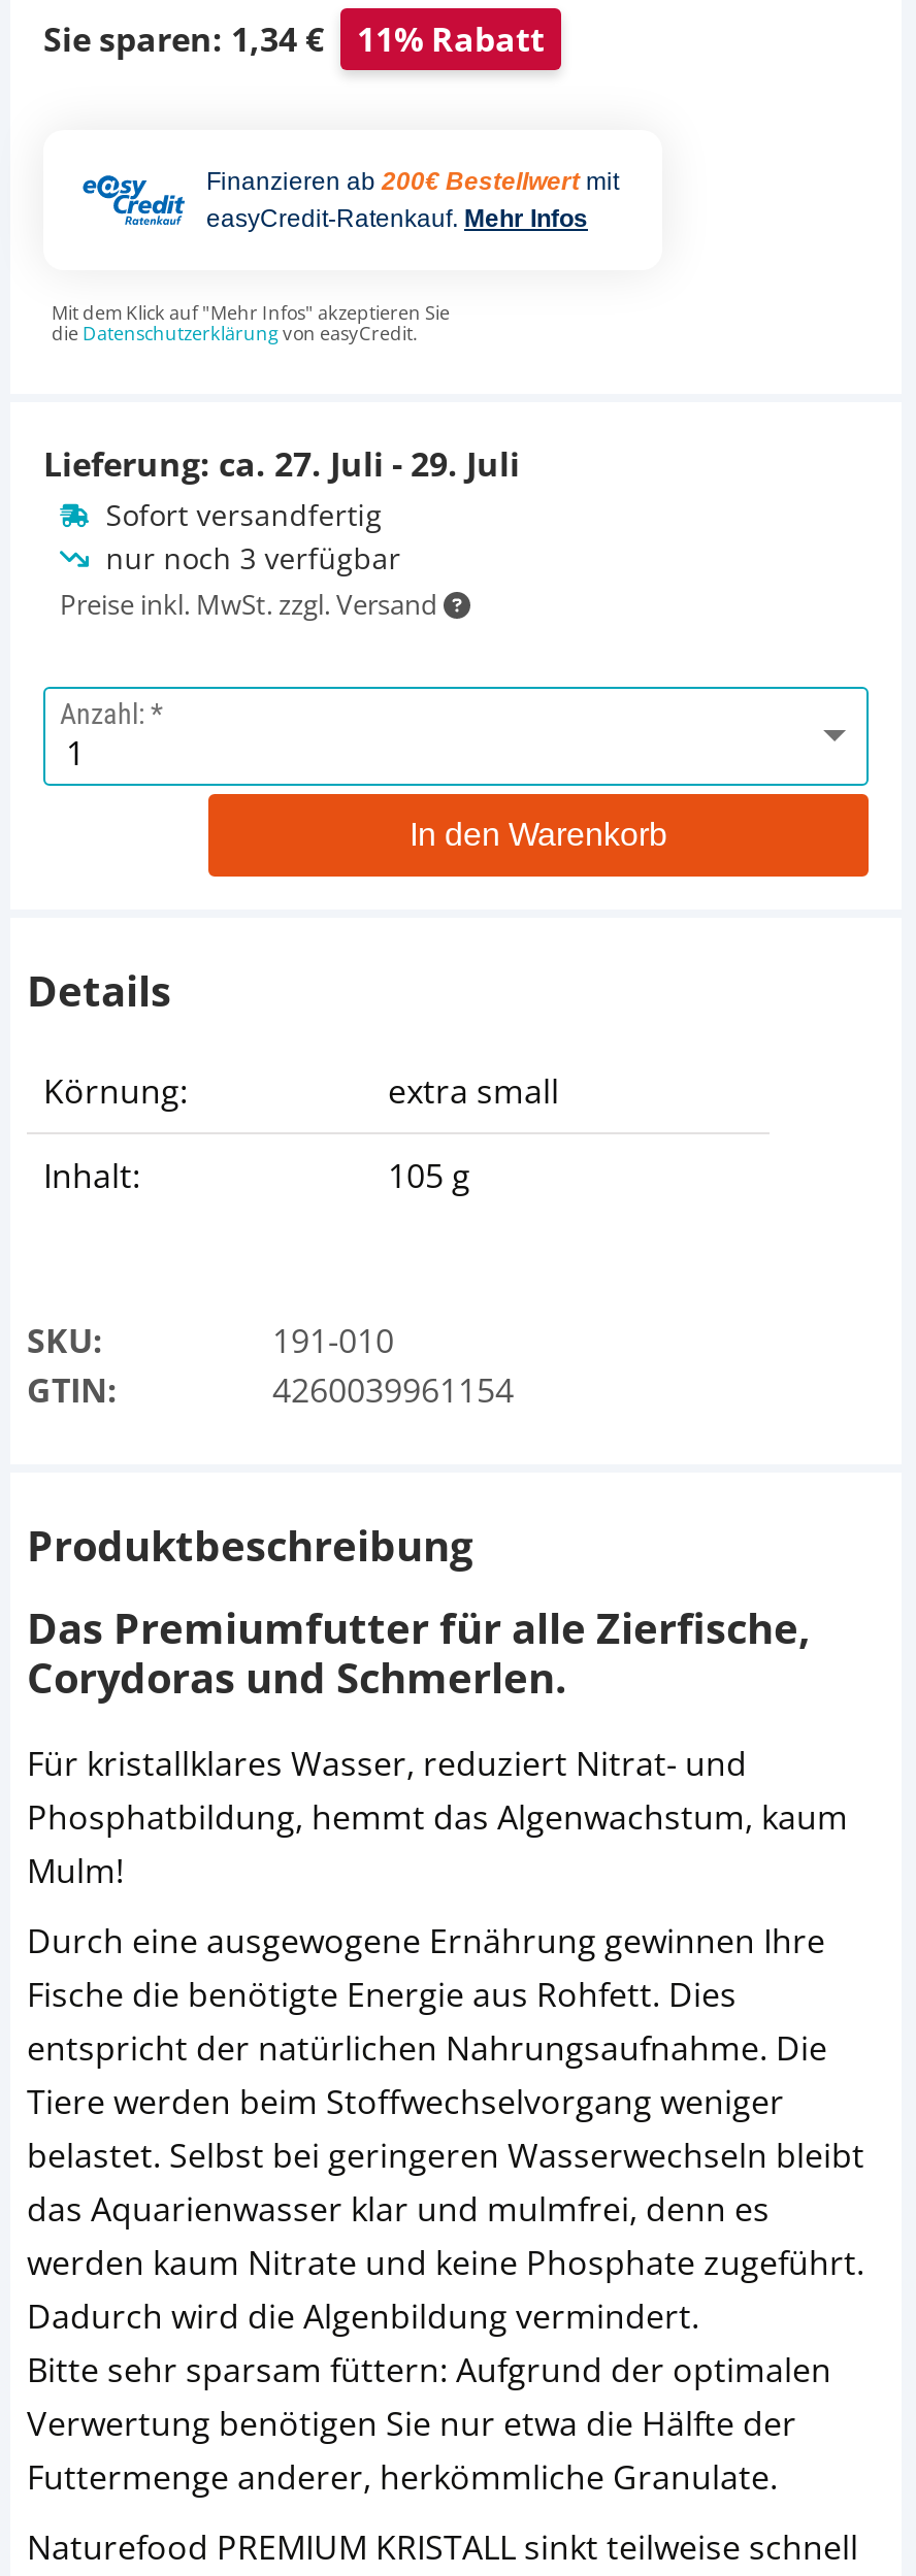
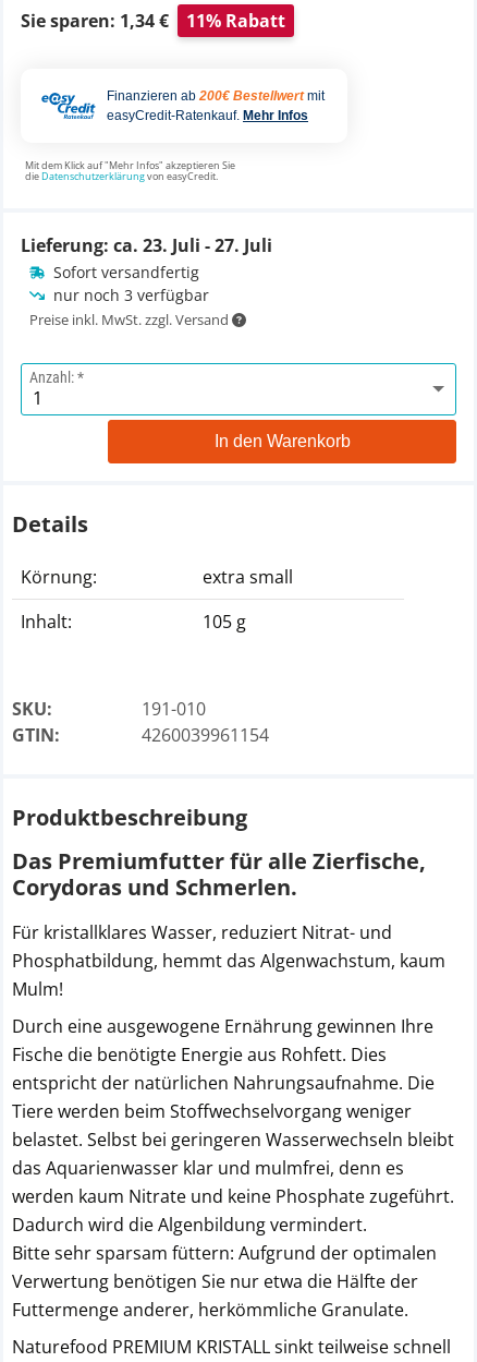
[43,441,520,487] Lieferung: ca. 27. Juli - 29. Juli -> [21,233,272,257] Lieferung: ca. 23. Juli - 27. Juli

